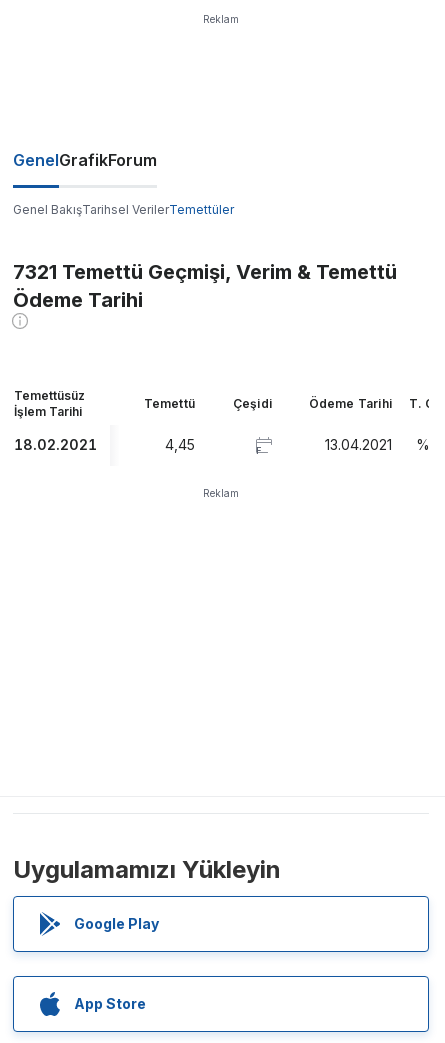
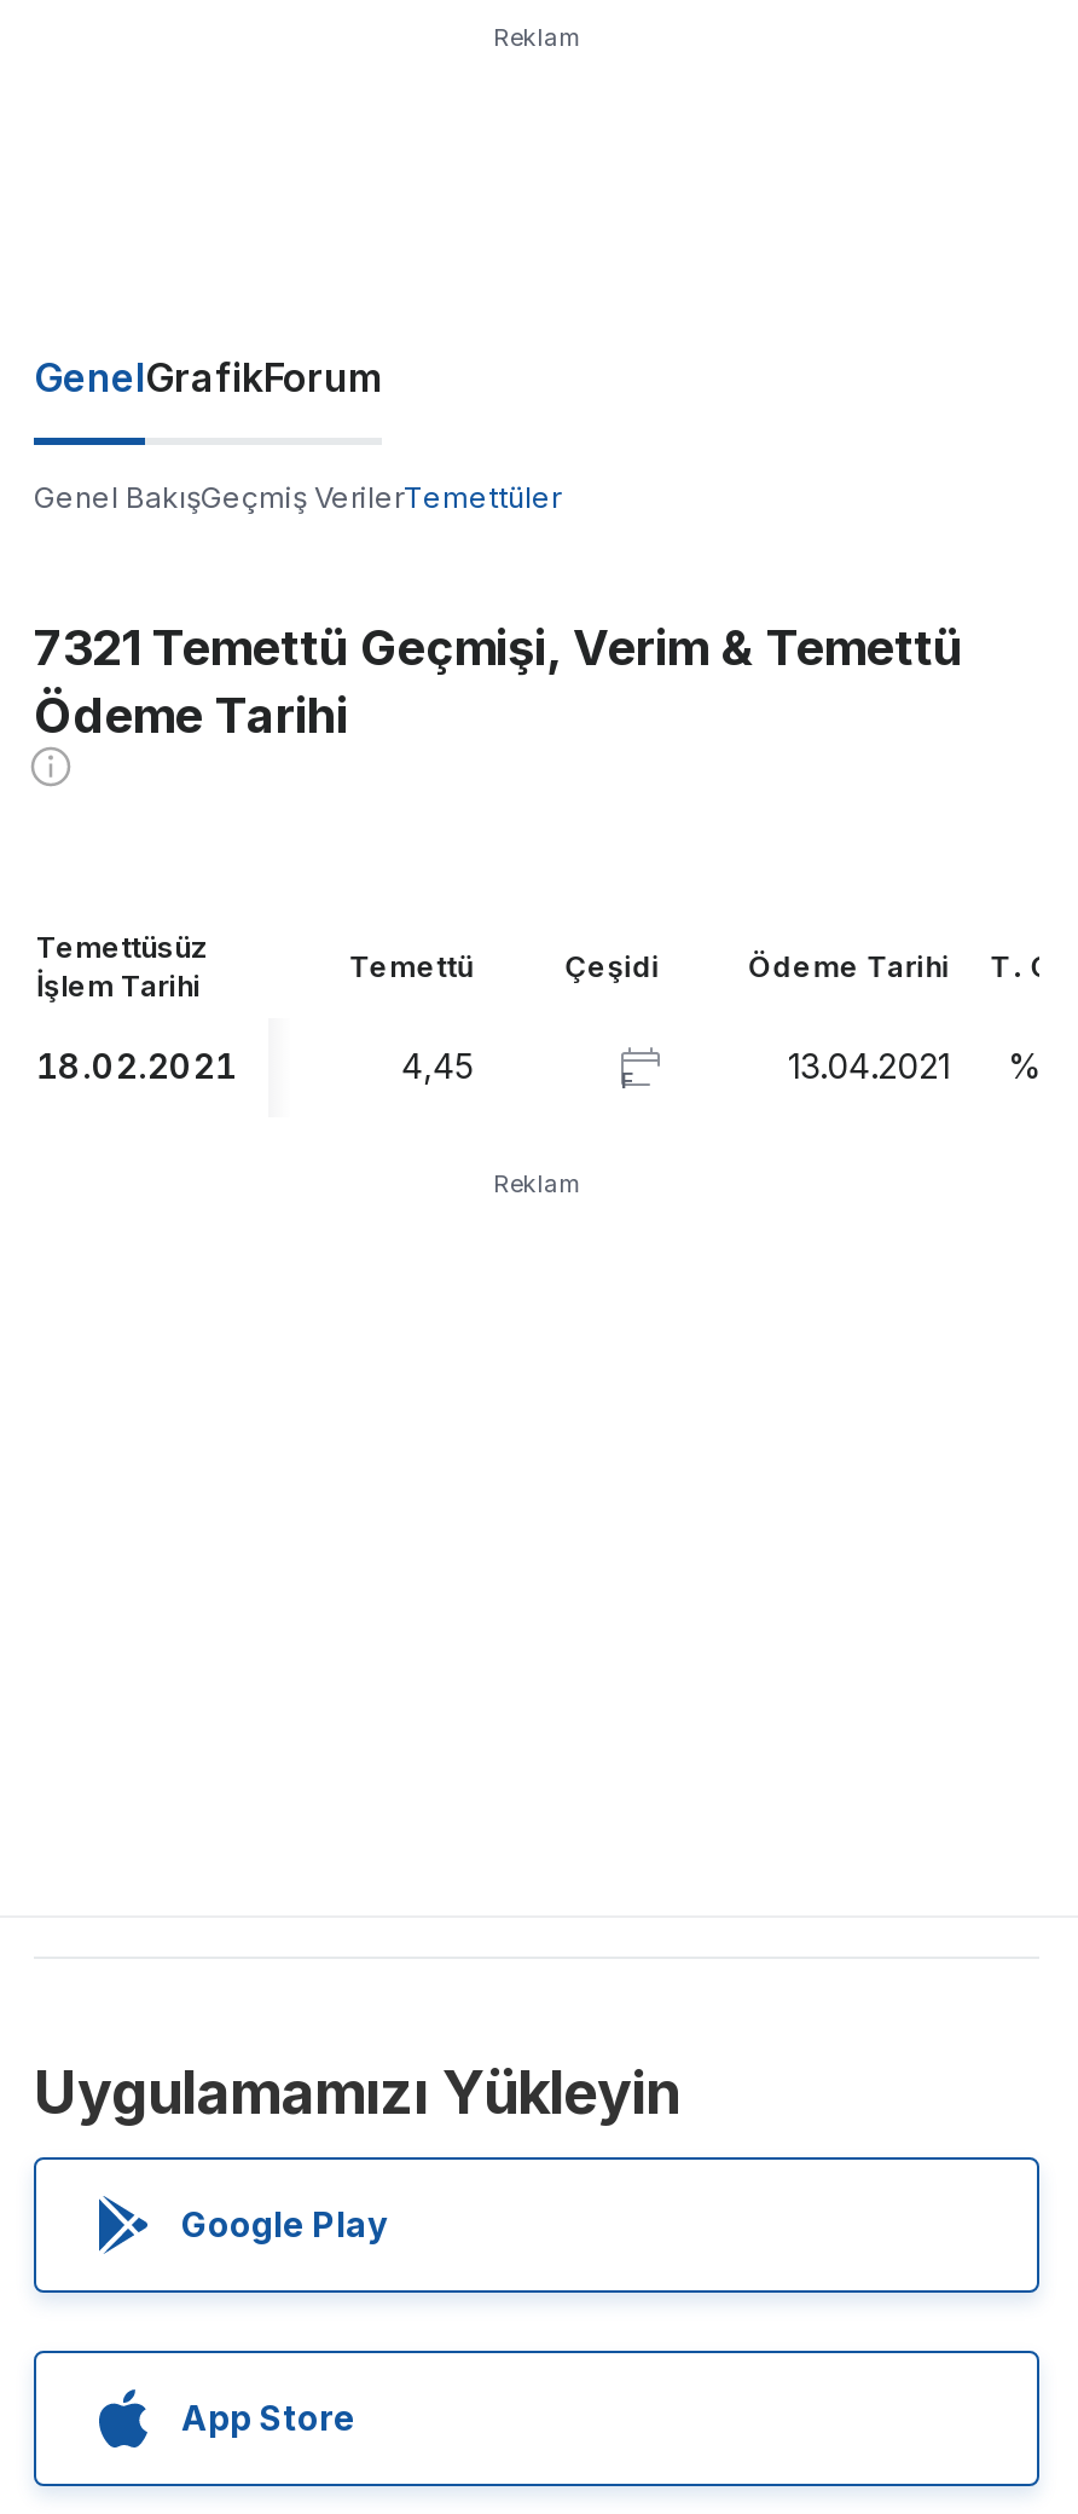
[13,202,234,217] Genel BakışTarihsel VerilerTemettüler -> [34,478,561,515] Genel BakışGeçmiş VerilerTemettüler

